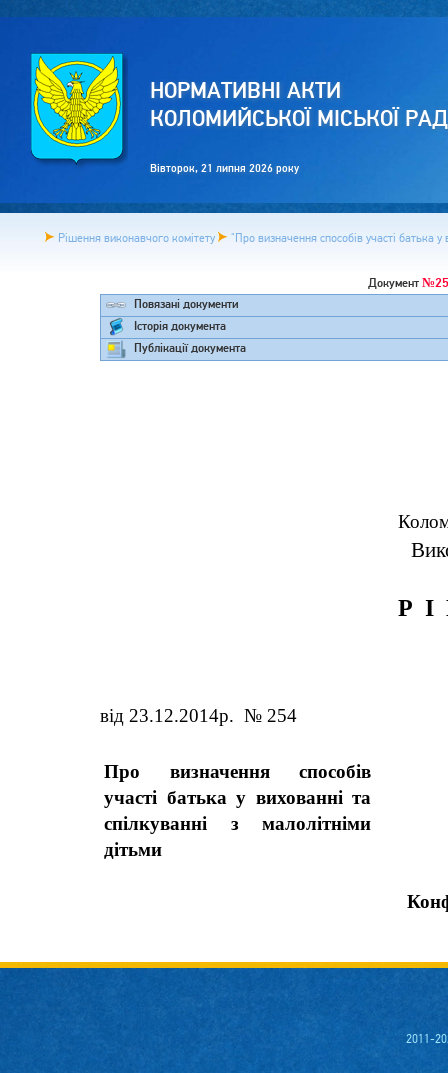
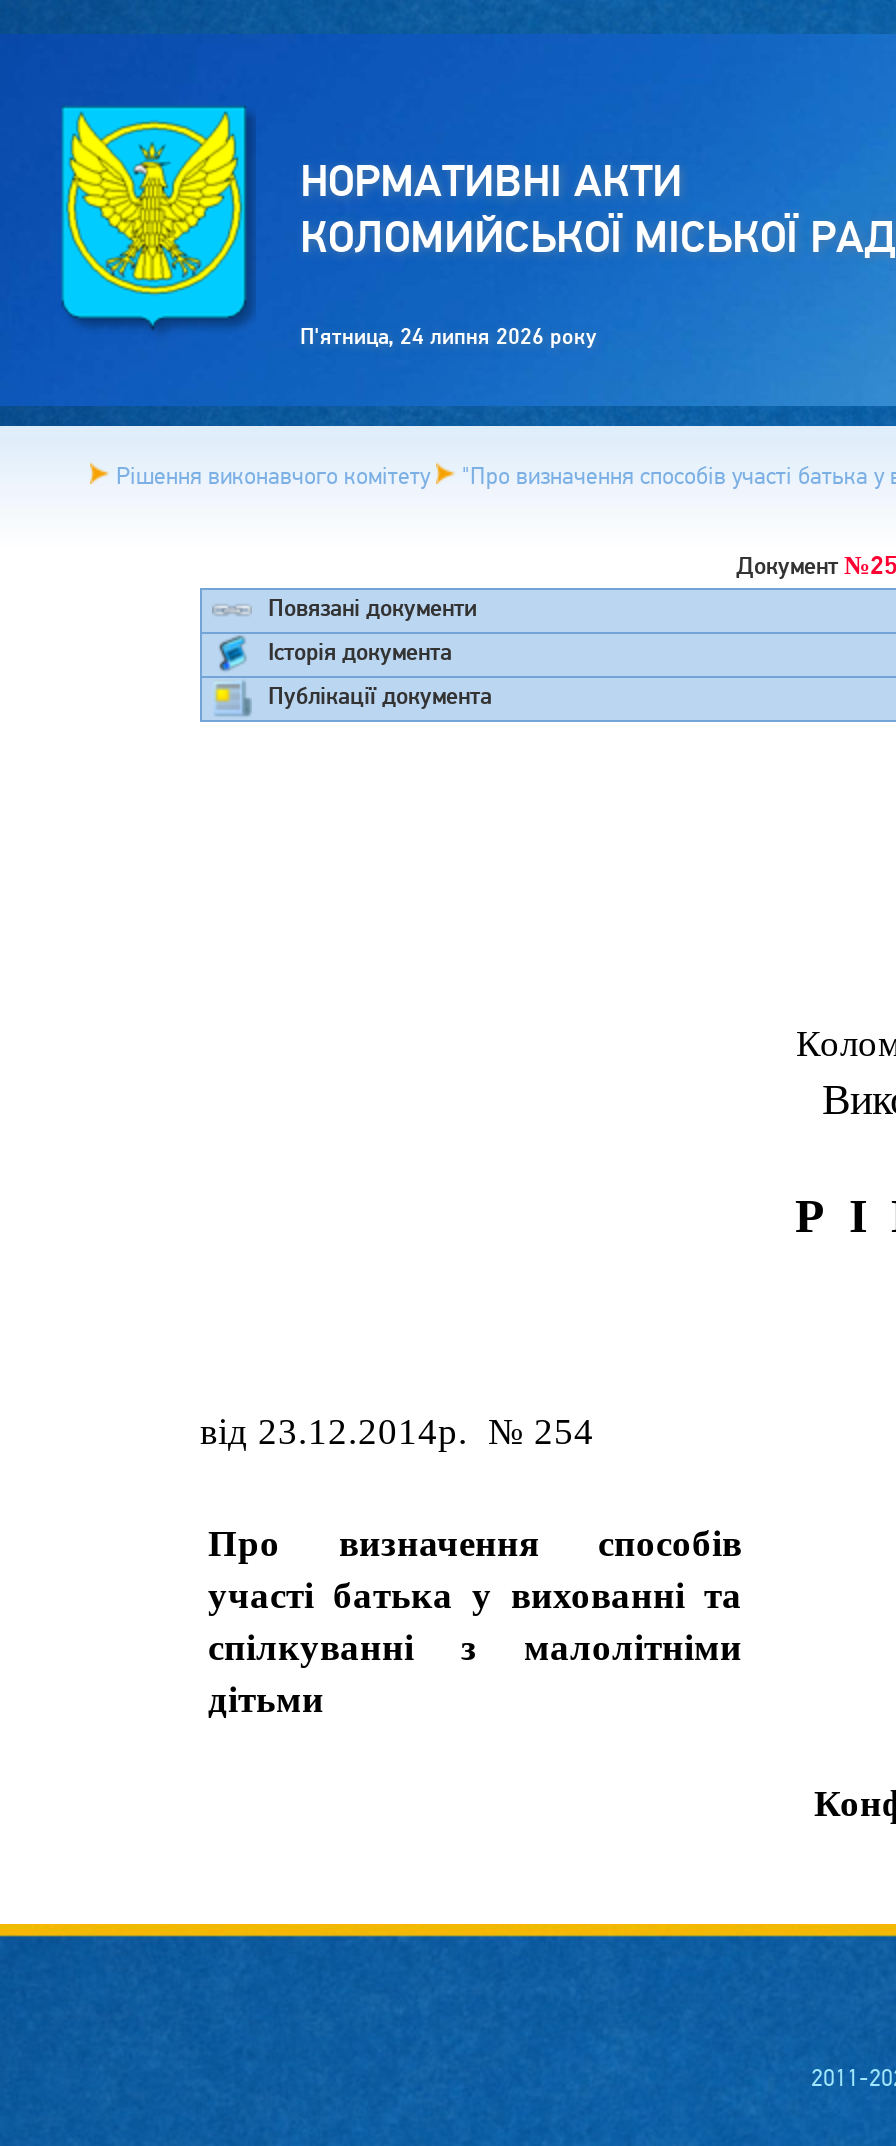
[150,162,299,175] Вівторок, 21 липня 2026 року -> [300,324,596,350] П'ятница, 24 липня 2026 року

